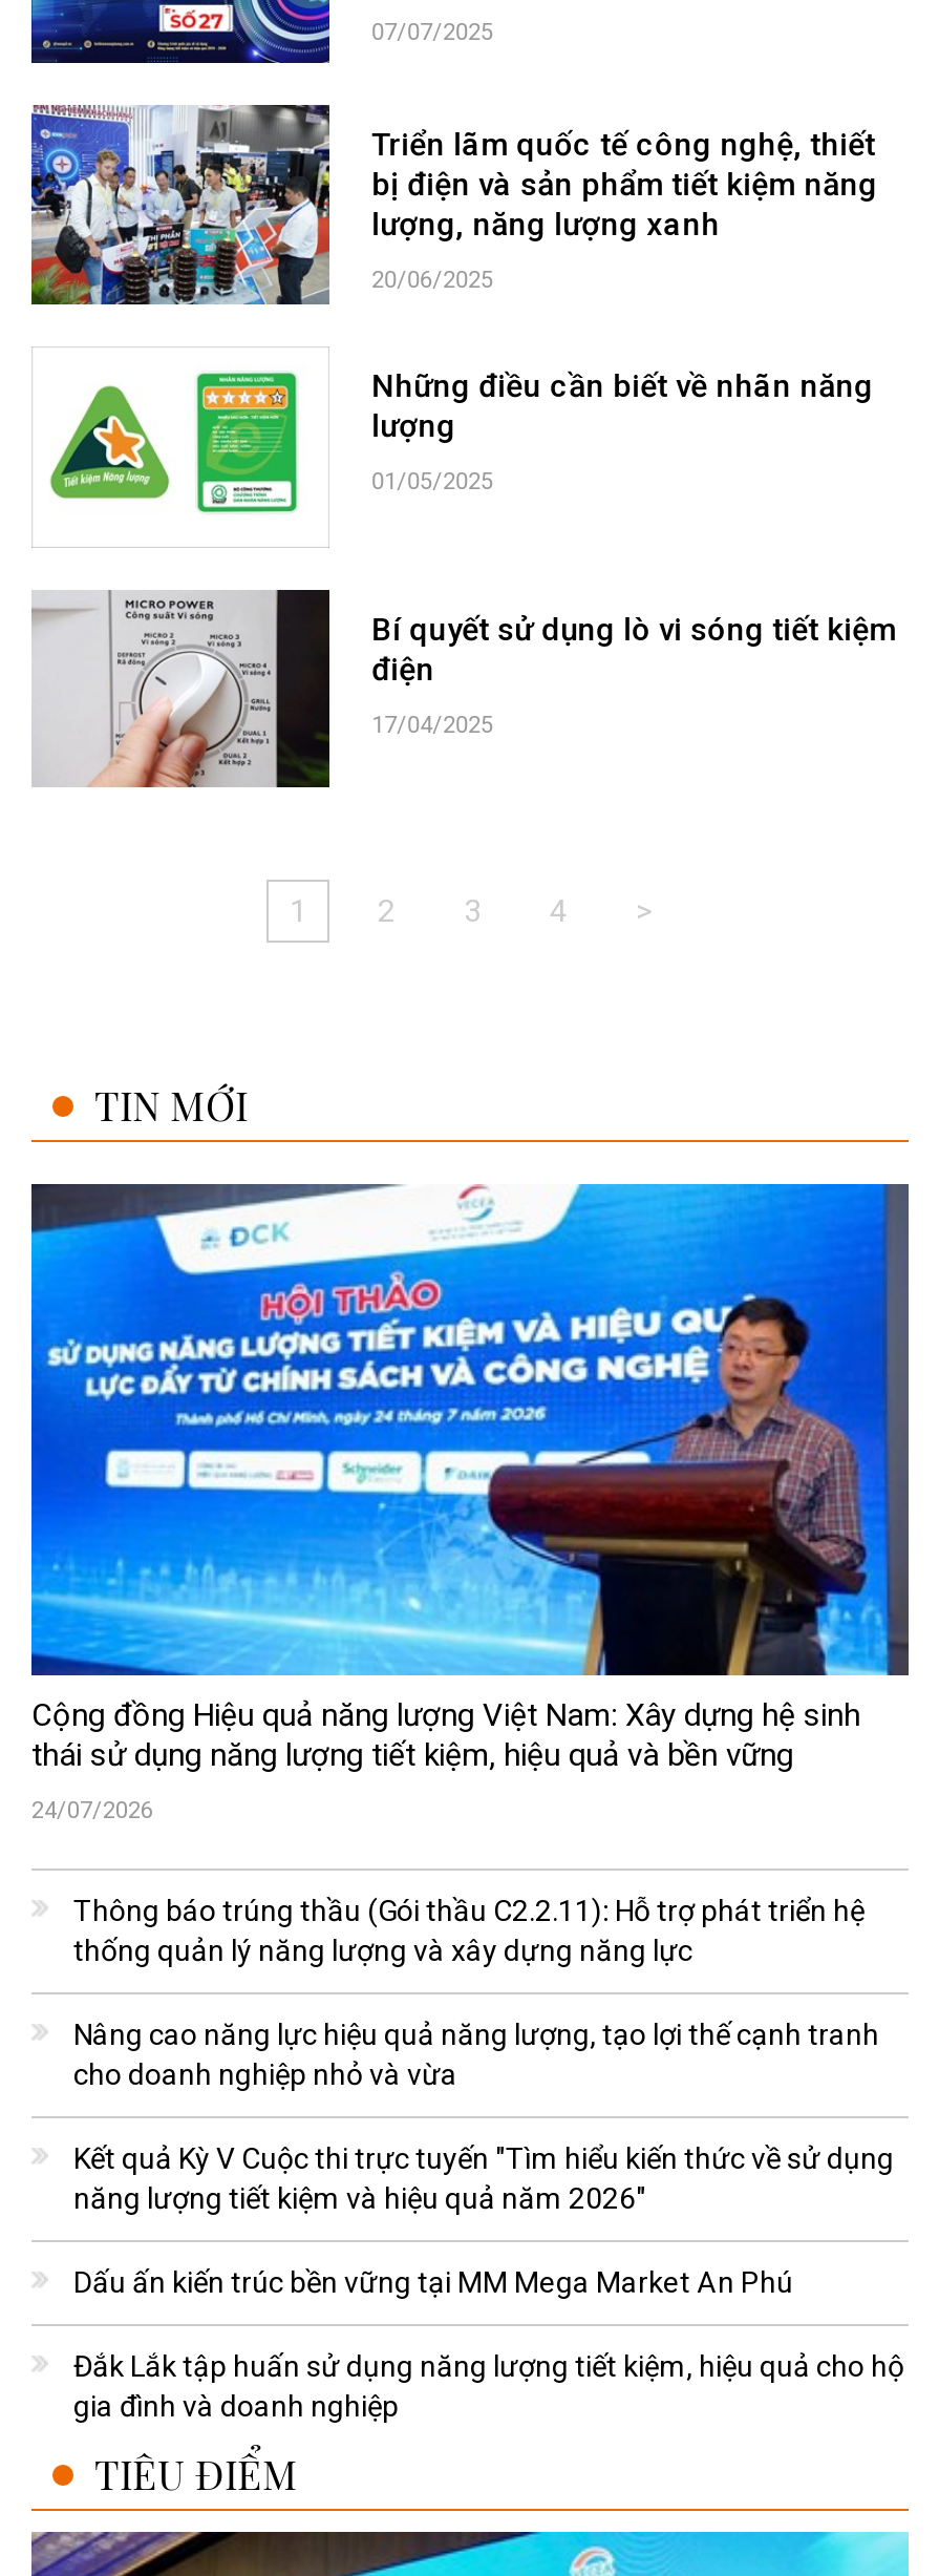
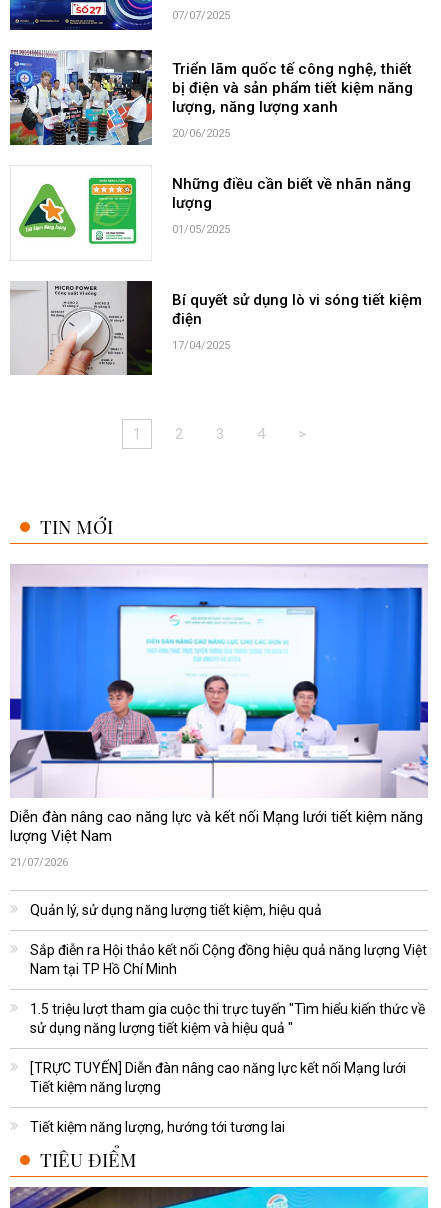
[29,1182,911,1774] [image] | Cộng đồng Hiệu quả năng lượng Việt Nam: Xây dựng hệ sinh | thái sử dụng năng lượng tiết kiệm, hiệu quả và bền vững -> [9,564,429,845] [image] | Diễn đàn nâng cao năng lực và kết nối Mạng lưới tiết kiệm năng | lượng Việt Nam
[31,1798,153,1825] 24/07/2026 -> [10,856,68,869] 21/07/2026
[73,1894,865,1968] Thông báo trúng thầu (Gói thầu C2.2.11): Hỗ trợ phát triển hệ | thống quản lý năng lượng và xây dựng năng lực -> [30,902,322,918] Quản lý, sử dụng năng lượng tiết kiệm, hiệu quả
[73,2018,879,2091] Nâng cao năng lực hiệu quả năng lượng, tạo lợi thế cạnh tranh | cho doanh nghiệp nhỏ và vừa -> [30,942,427,977] Sắp điễn ra Hội thảo kết nối Cộng đồng hiệu quả năng lượng Việt | Nam tại TP Hồ Chí Minh
[73,2142,894,2215] Kết quả Kỳ V Cuộc thi trực tuyến "Tìm hiểu kiến thức về sử dụng | năng lượng tiết kiệm và hiệu quả năm 2026" -> [30,1001,425,1036] 1.5 triệu lượt tham gia cuộc thi trực tuyến "Tìm hiểu kiến thức về | sử dụng năng lượng tiết kiệm và hiệu quả "
[73,2266,793,2299] Dấu ấn kiến trúc bền vững tại MM Mega Market An Phú -> [30,1060,406,1095] [TRỰC TUYẾN] Diễn đàn nâng cao năng lực kết nối Mạng lưới | Tiết kiệm năng lượng
[73,2350,904,2423] Đắk Lắk tập huấn sử dụng năng lượng tiết kiệm, hiệu quả cho hộ | gia đình và doanh nghiệp -> [30,1119,285,1135] Tiết kiệm năng lượng, hướng tới tương lai

